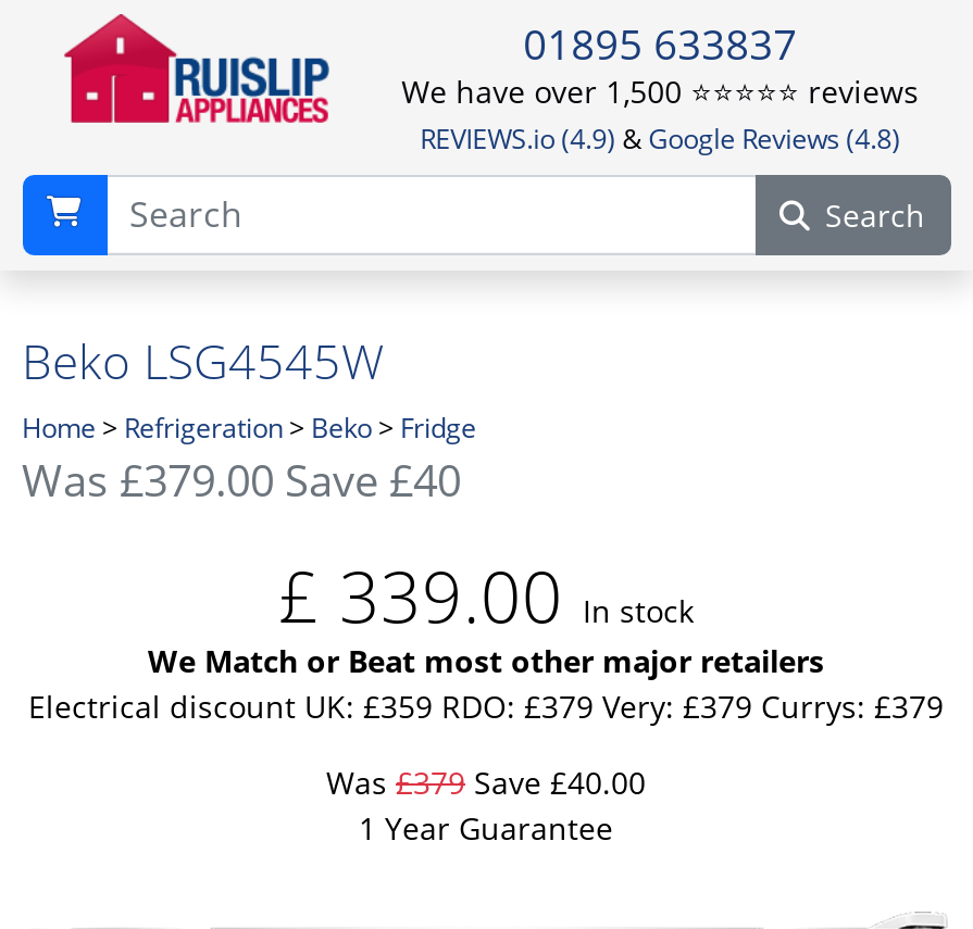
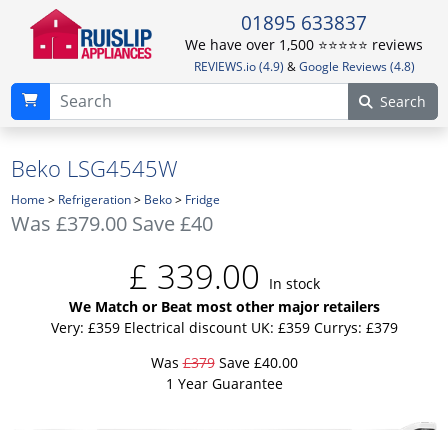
[28,685,944,726] Electrical discount UK: £359 RDO: £379 Very: £379 Currys: £379 -> [50,317,397,336] Very: £359 Electrical discount UK: £359 Currys: £379

